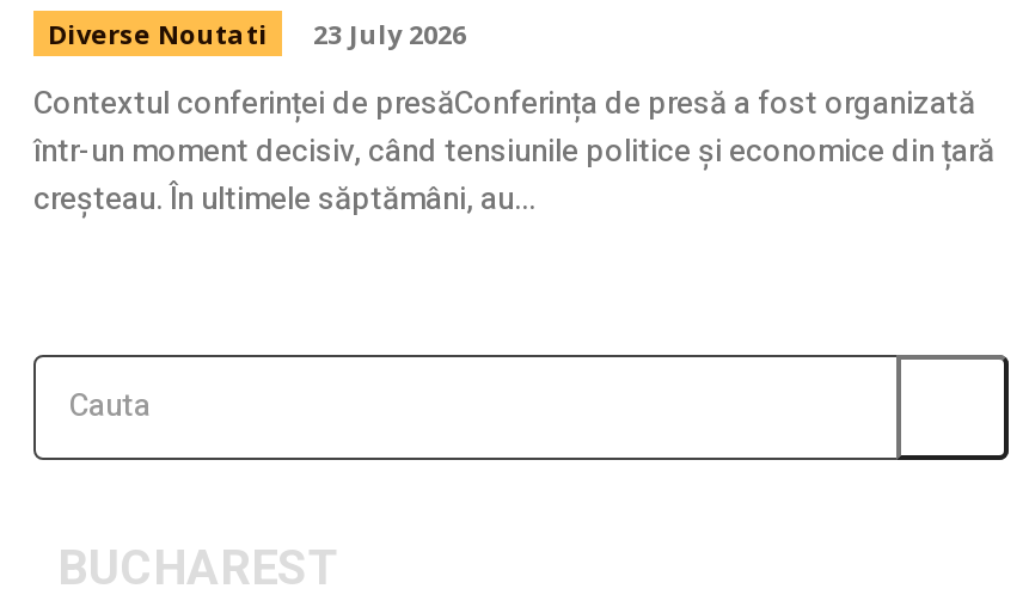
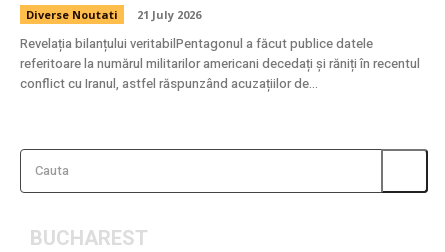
[48,16,466,51] Diverse Noutati 23 July 2026 -> [26,7,201,22] Diverse Noutati 21 July 2026
[33,80,994,221] Contextul conferinței de presăConferința de presă a fost organizată | într-un moment decisiv, când tensiunile politice și economice din țară | creșteau. În ultimele săptămâni, au... -> [20,34,420,93] Revelația bilanțului veritabilPentagonul a făcut publice datele | referitoare la numărul militarilor americani decedați și răniți în recentul | conflict cu Iranul, astfel răspunzând acuzațiilor de...

